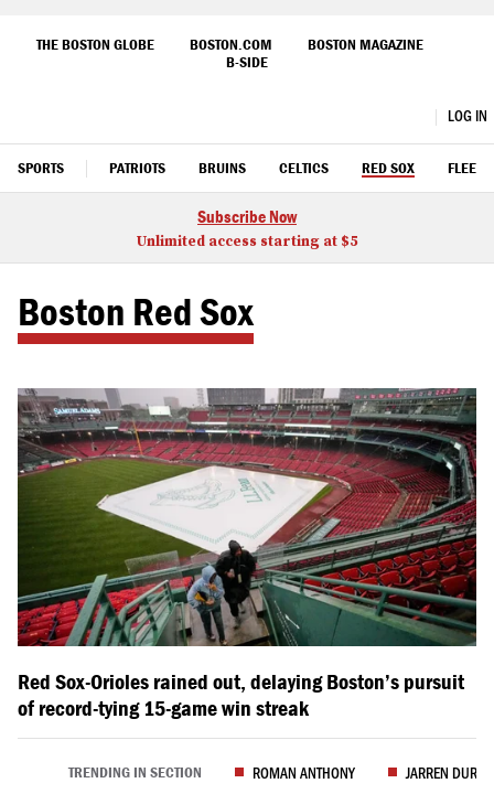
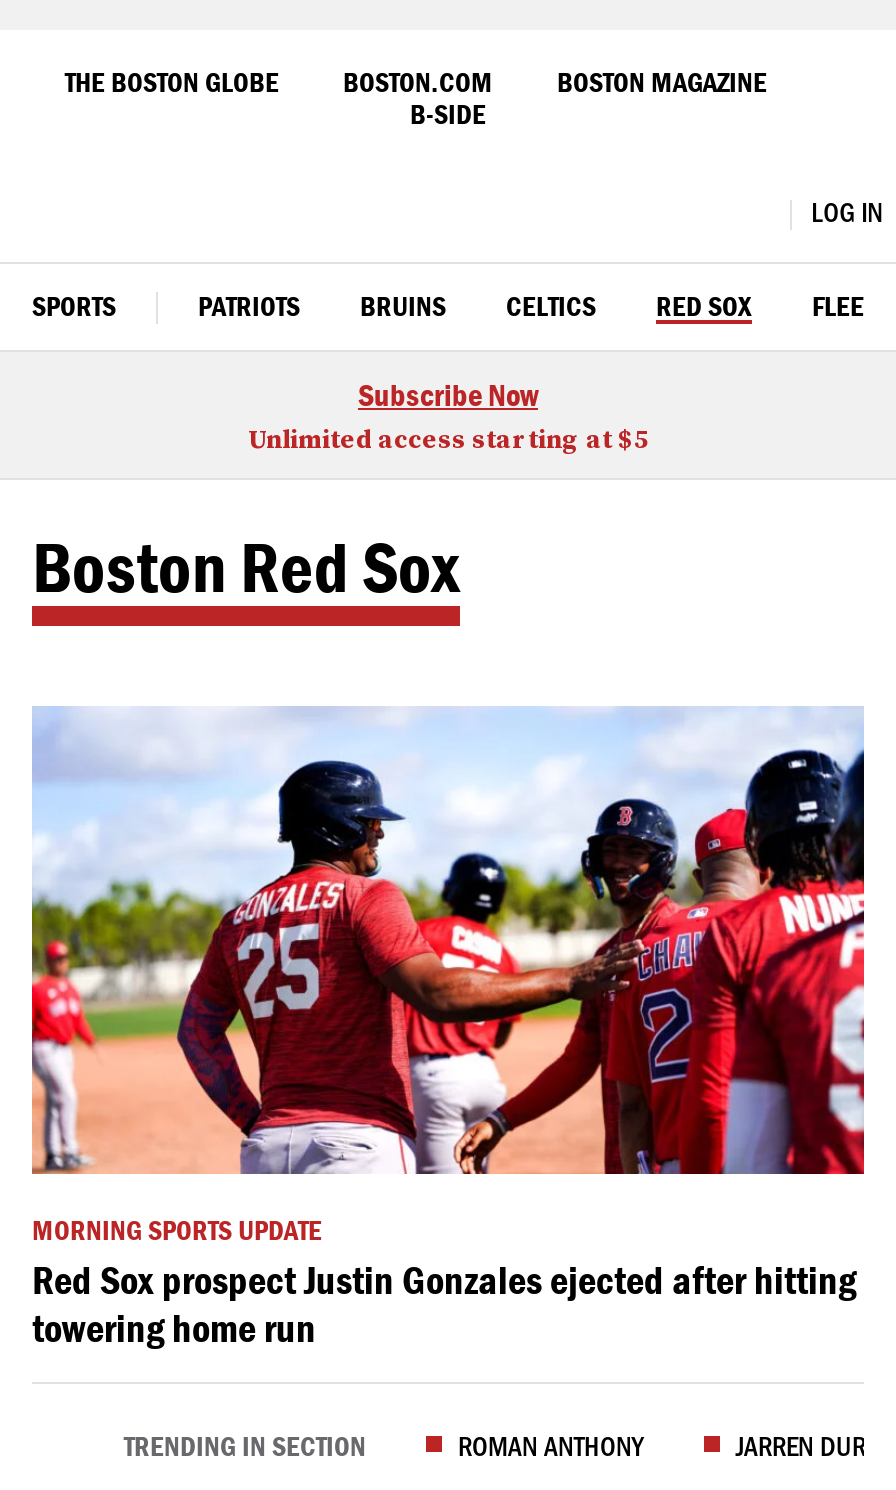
[17,387,477,721] [image] | Red Sox-Orioles rained out, delaying Boston’s pursuit | of record-tying 15-game win streak -> [30,706,866,1352] [image] | MORNING SPORTS UPDATE | Red Sox prospect Justin Gonzales ejected after hitting | towering home run

